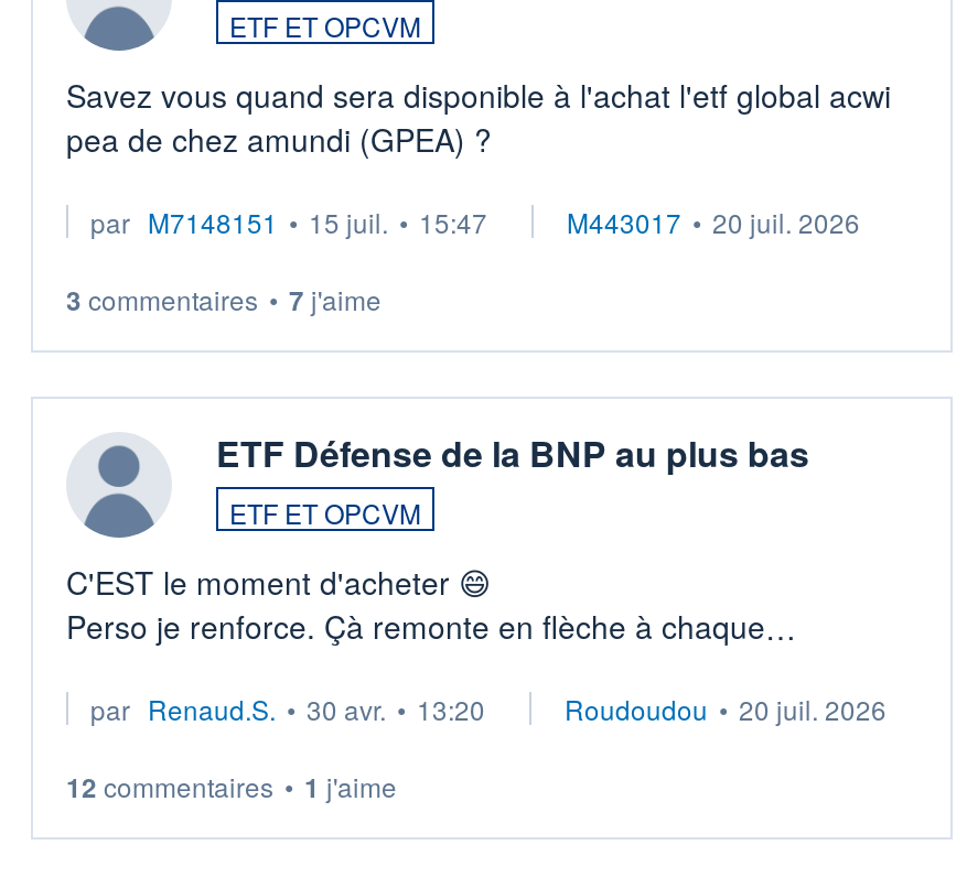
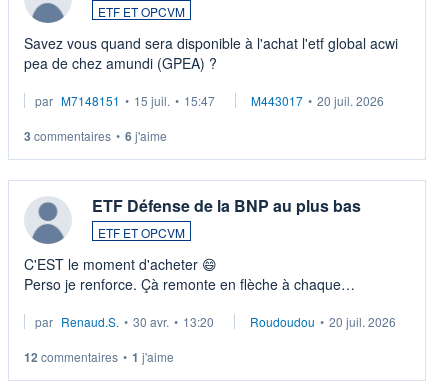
[66,281,382,320] 3 commentaires • 7 j'aime -> [24,127,167,145] 3 commentaires • 6 j'aime

